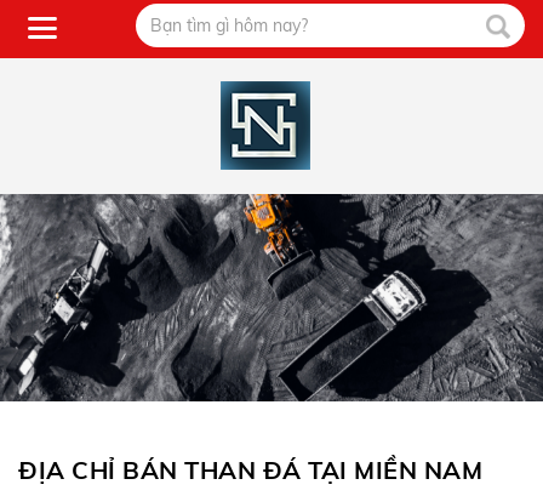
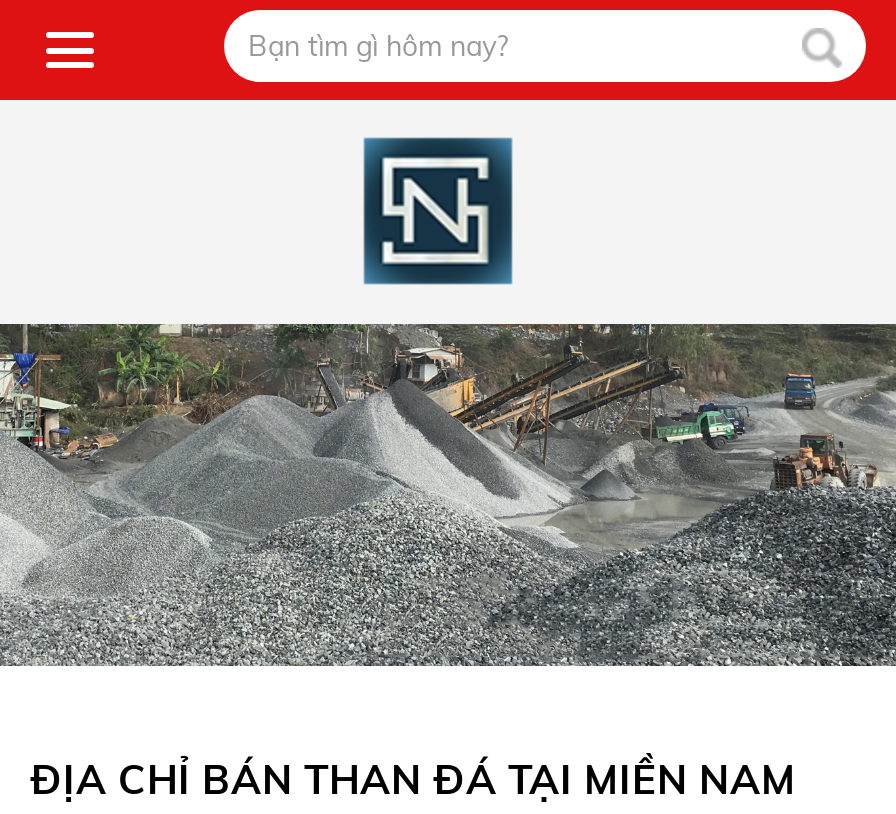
[4,193,539,401] [image] -> [6,322,890,668] [image]

